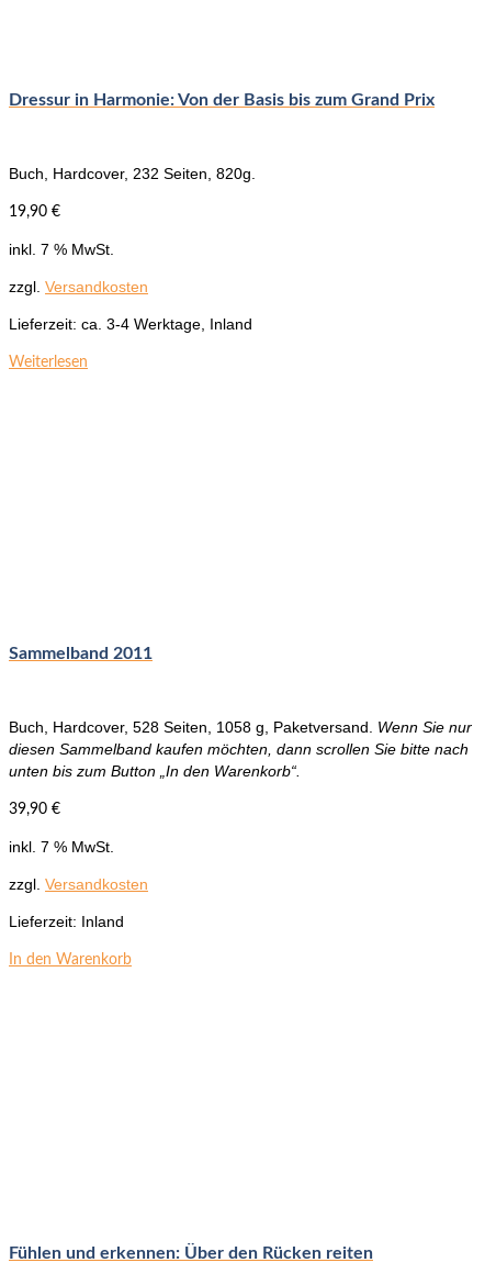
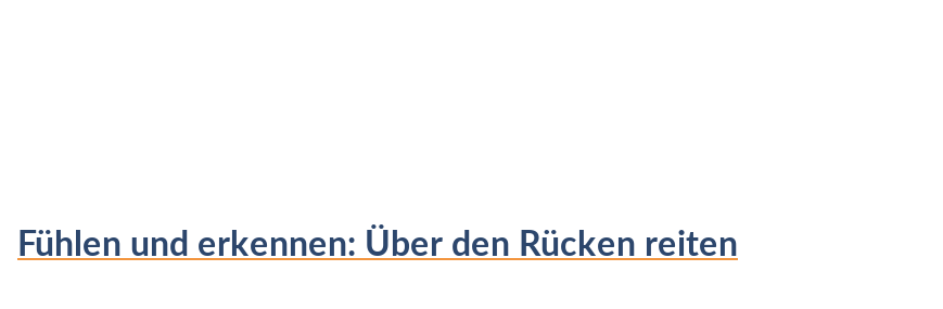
[9,91,435,109] Dressur in Harmonie: Von der Basis bis zum Grand Prix -> none
[9,164,256,370] Buch, Hardcover, 232 Seiten, 820g. | 19,90 € | inkl. 7 % MwSt. | zzgl. Versandkosten | Lieferzeit: ca. 3-4 Werktage, Inland | Weiterlesen -> none
[9,645,153,663] Sammelband 2011 -> none
[9,718,472,968] Buch, Hardcover, 528 Seiten, 1058 g, Paketversand. Wenn Sie nur | diesen Sammelband kaufen möchten, dann scrollen Sie bitte nach | unten bis zum Button „In den Warenkorb“. | 39,90 € | inkl. 7 % MwSt. | zzgl. Versandkosten | Lieferzeit: Inland | In den Warenkorb -> none

